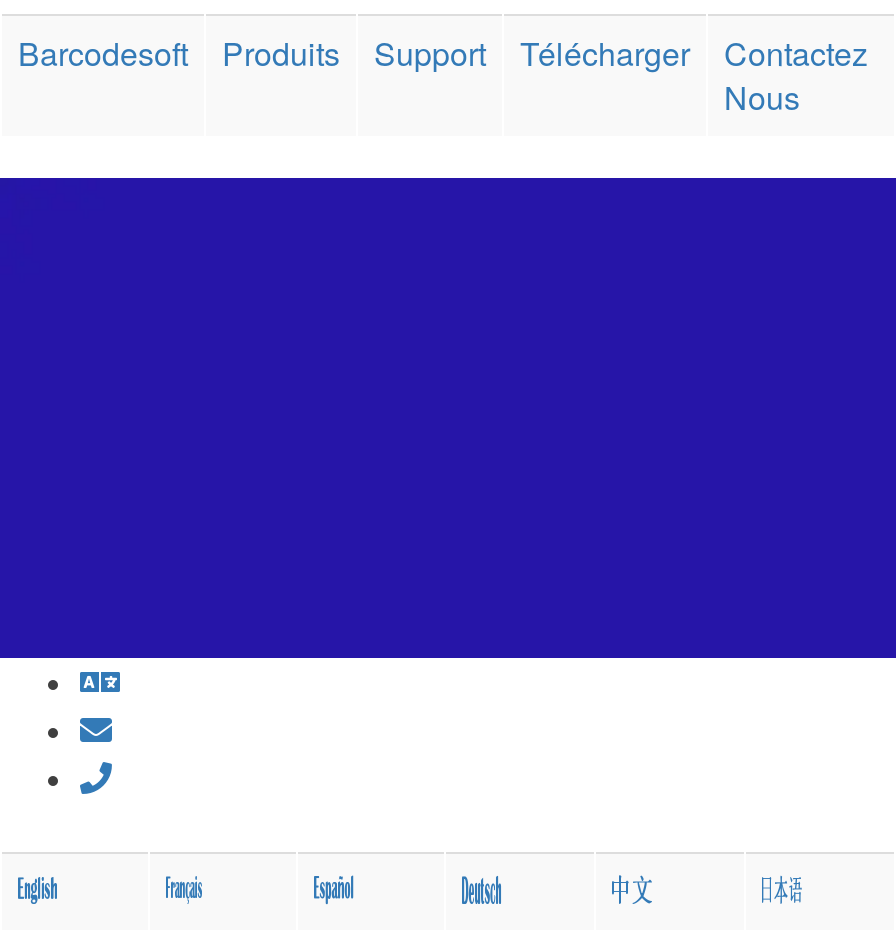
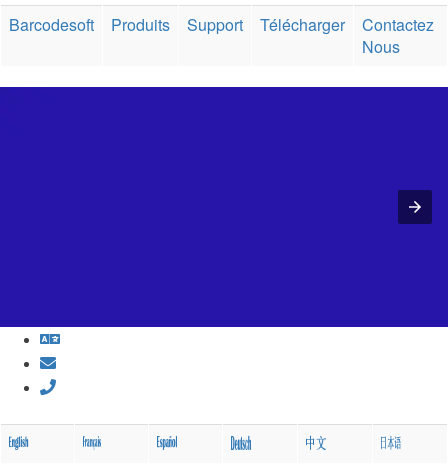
none -> [398,190,432,224] [image]

